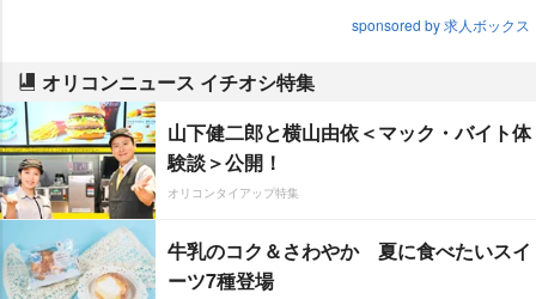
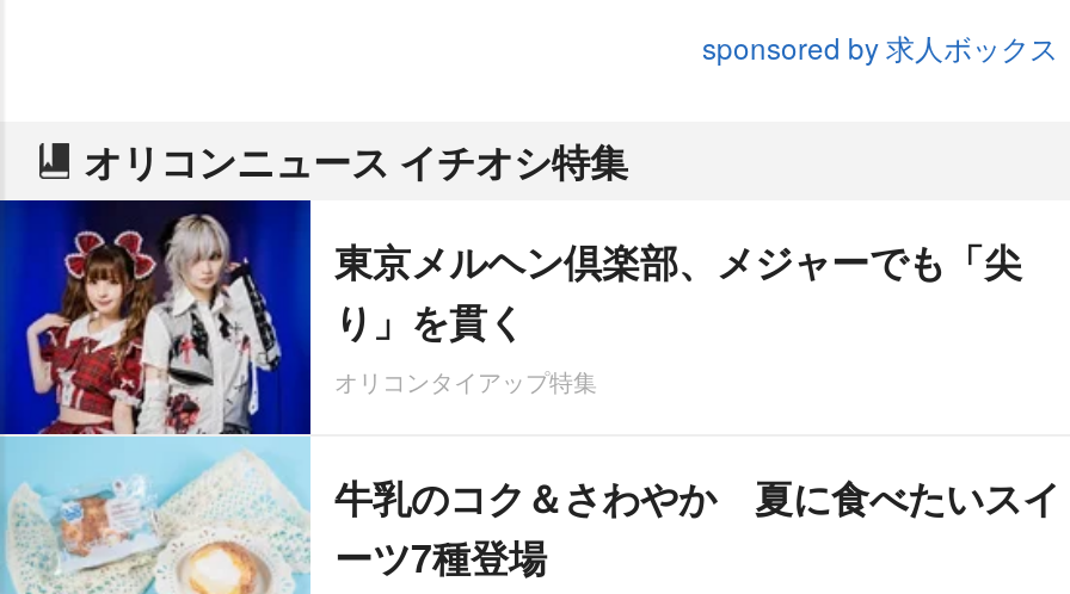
[4,100,531,220] [image] | 山下健二郎と横山由依＜マック・バイト体 | 験談＞公開！ -> [7,198,1022,437] [image] | 東京メルヘン倶楽部、メジャーでも「尖 | り」を貫く

